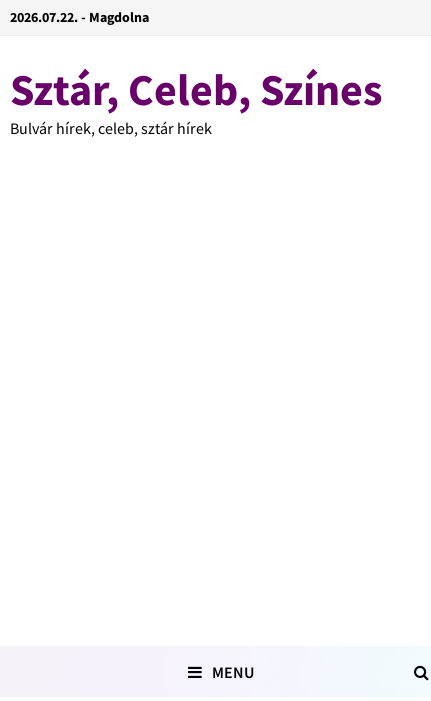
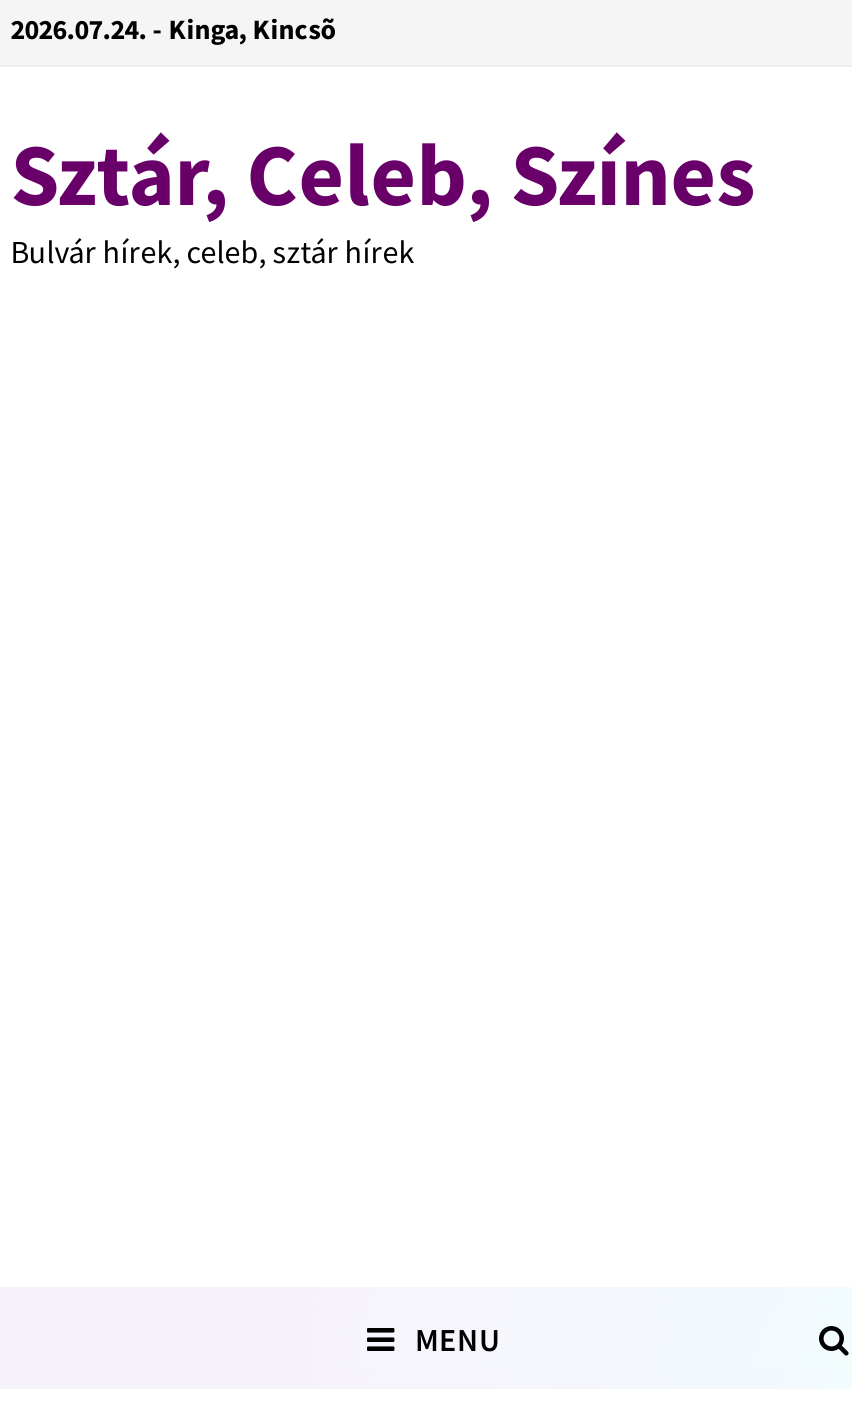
[10,8,149,26] 2026.07.22. - Magdolna -> [11,11,337,47] 2026.07.24. - Kinga, Kincsõ

